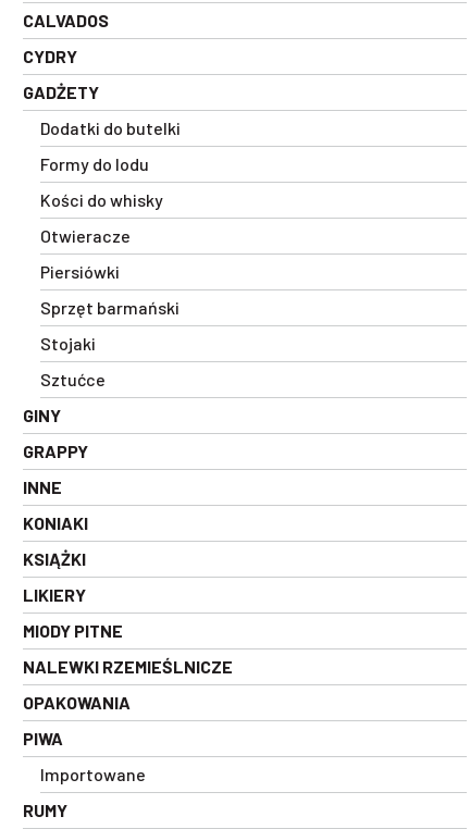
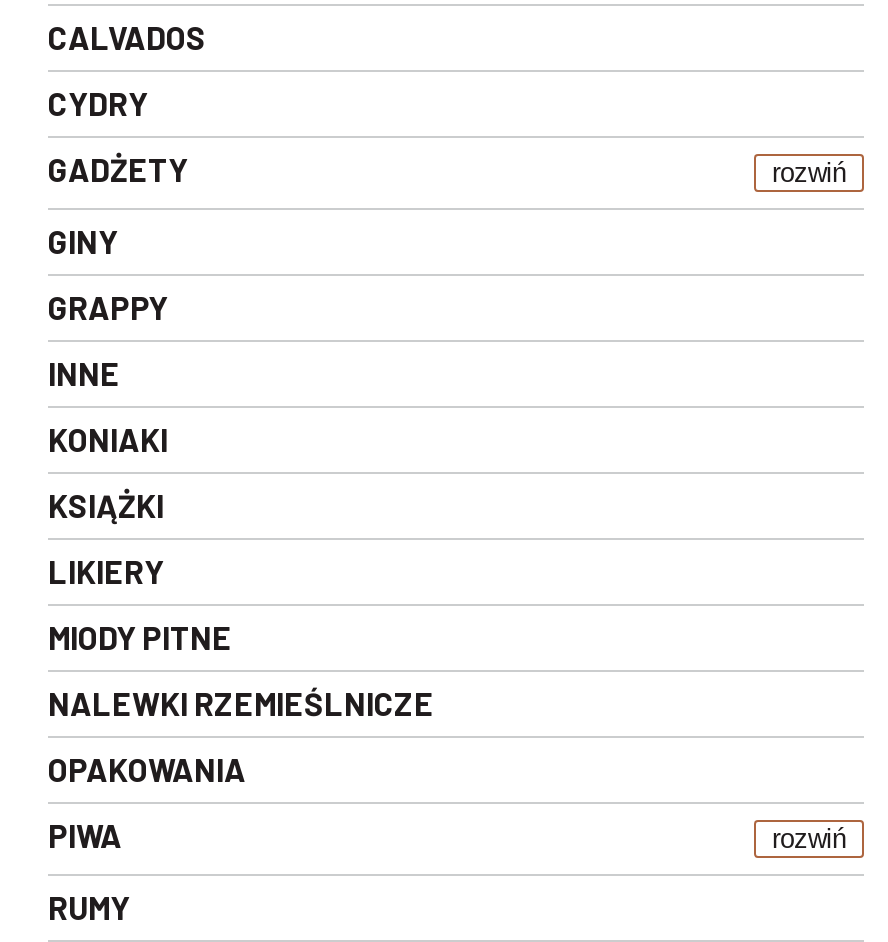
[40,118,181,390] Dodatki do butelki | Formy do lodu | Kości do whisky | Otwieracze | Piersiówki | Sprzęt barmański | Stojaki | Sztućce -> [772,158,846,188] rozwiń
[40,764,146,785] Importowane -> [772,824,846,854] rozwiń

